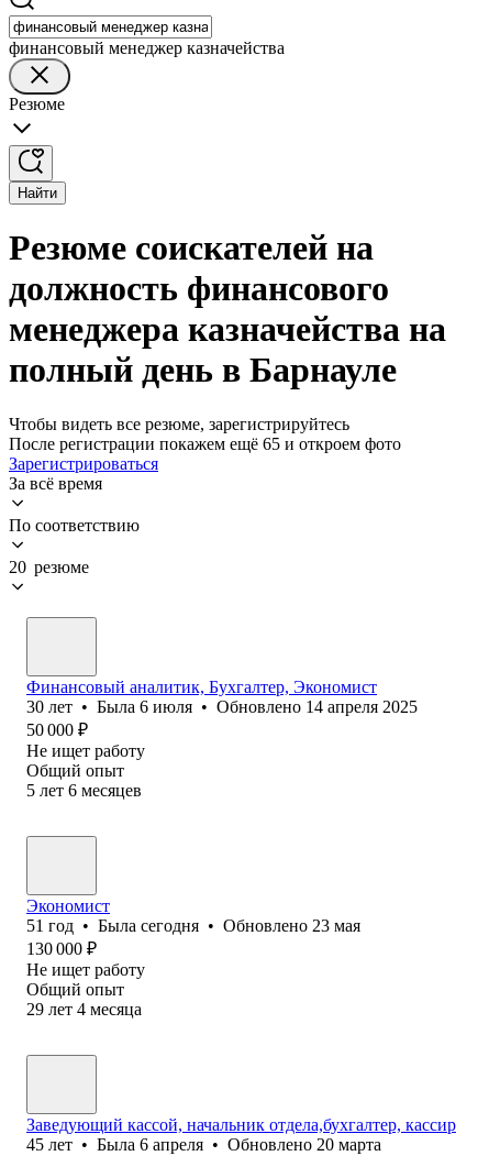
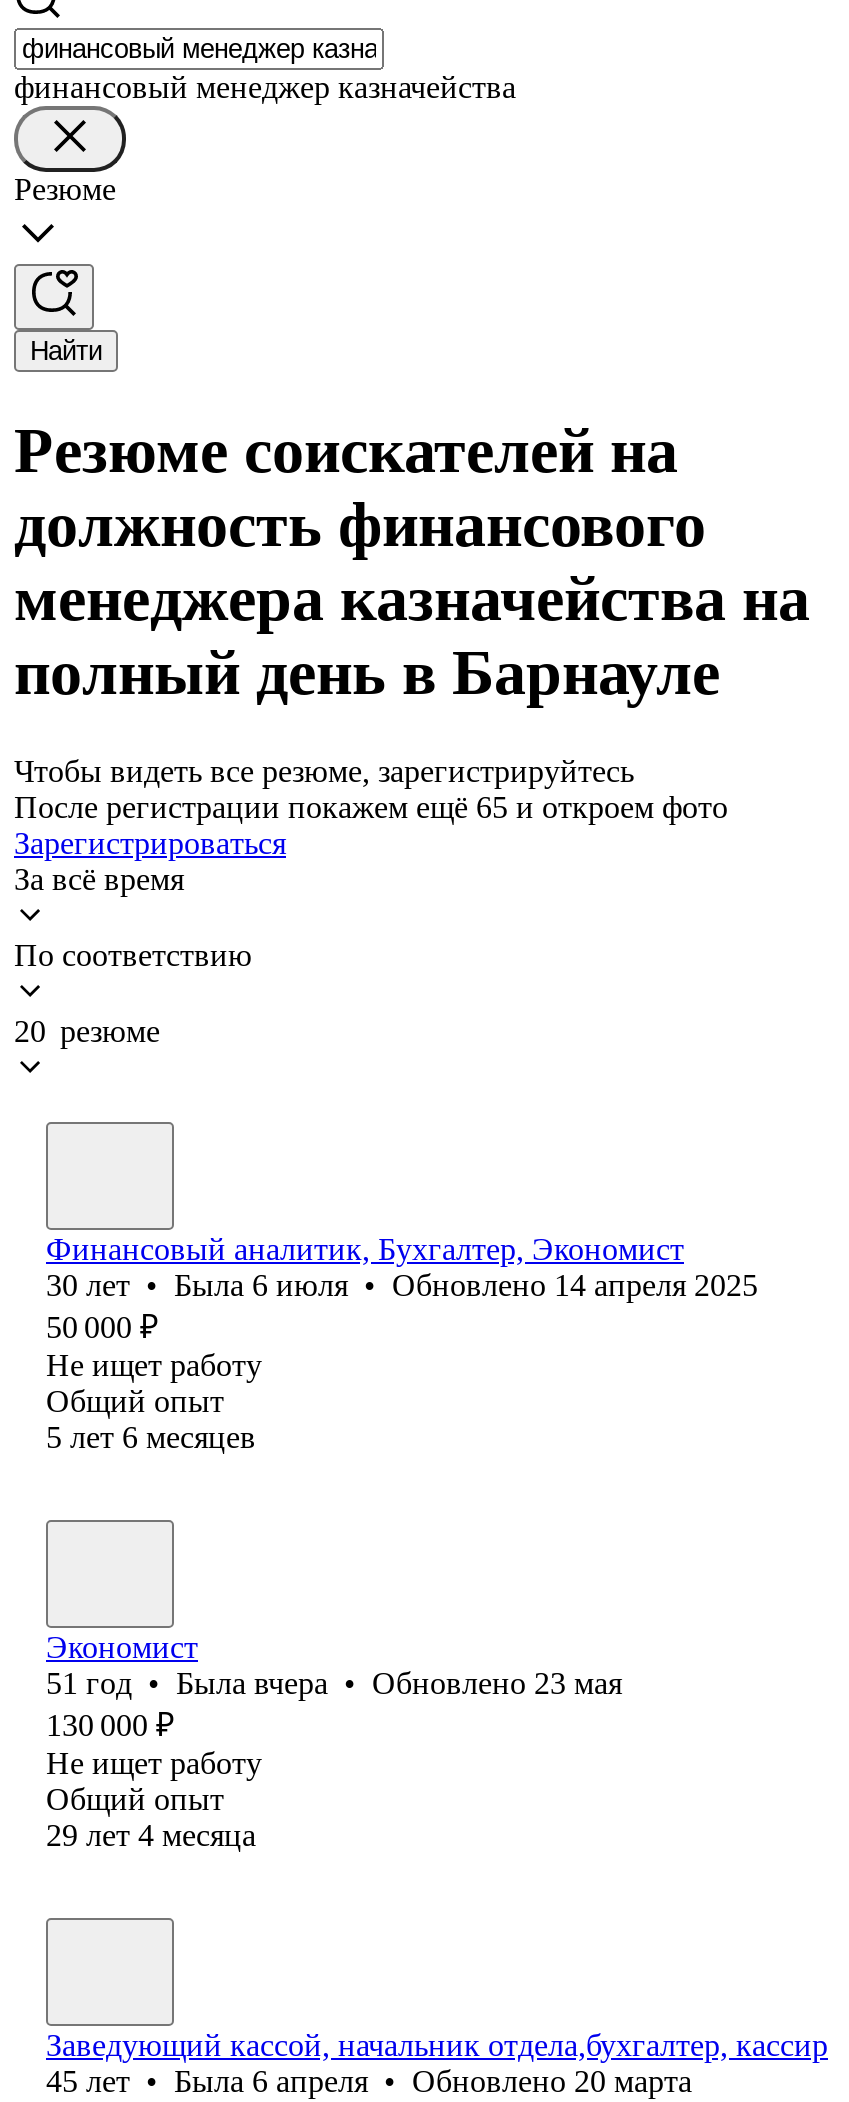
[26,916,360,935] 51 год • Была сегодня • Обновлено 23 мая -> [46,1666,622,1700] 51 год • Была вчера • Обновлено 23 мая

